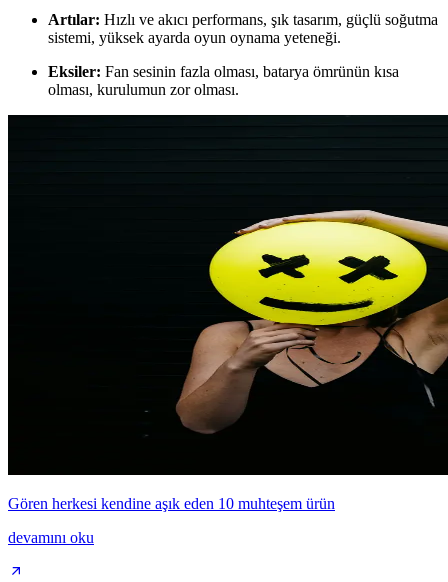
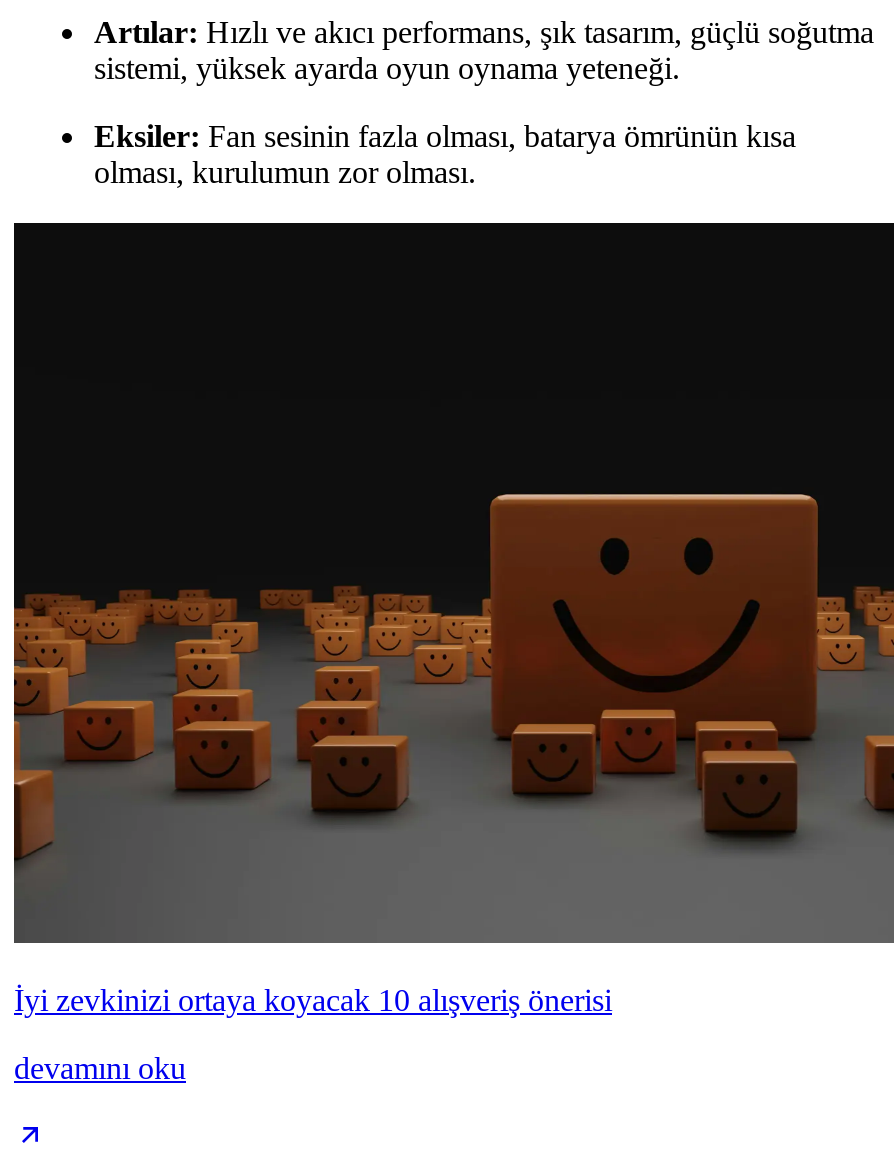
[7,209,445,512] [image] | Gören herkesi kendine aşık eden 10 muhteşem ürün -> [12,413,888,1018] [image] | İyi zevkinizi ortaya koyacak 10 alışveriş önerisi

